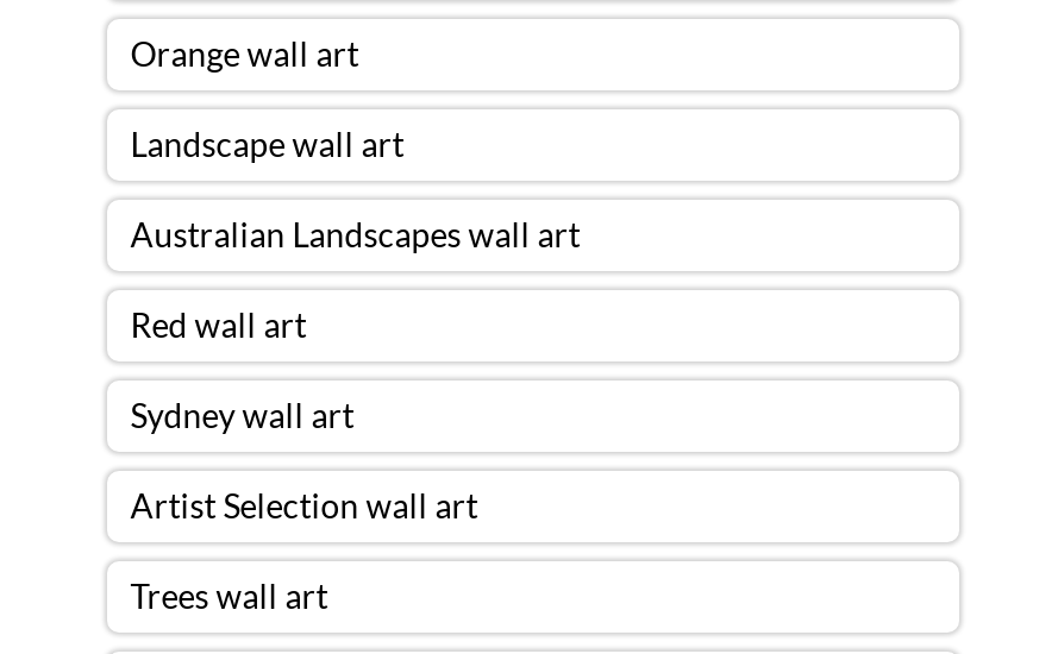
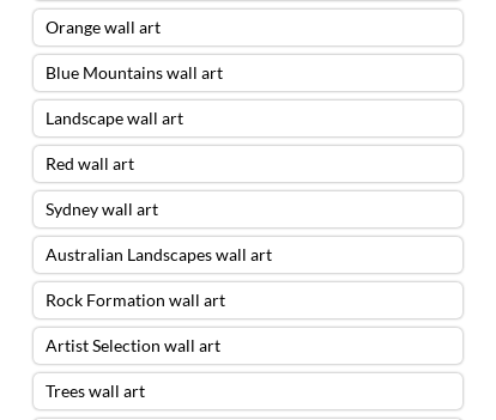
none -> [45,62,223,83] Blue Mountains wall art
moved [130,215,580,255] -> [45,244,272,265]: Australian Landscapes wall art
none -> [45,290,225,310] Rock Formation wall art

